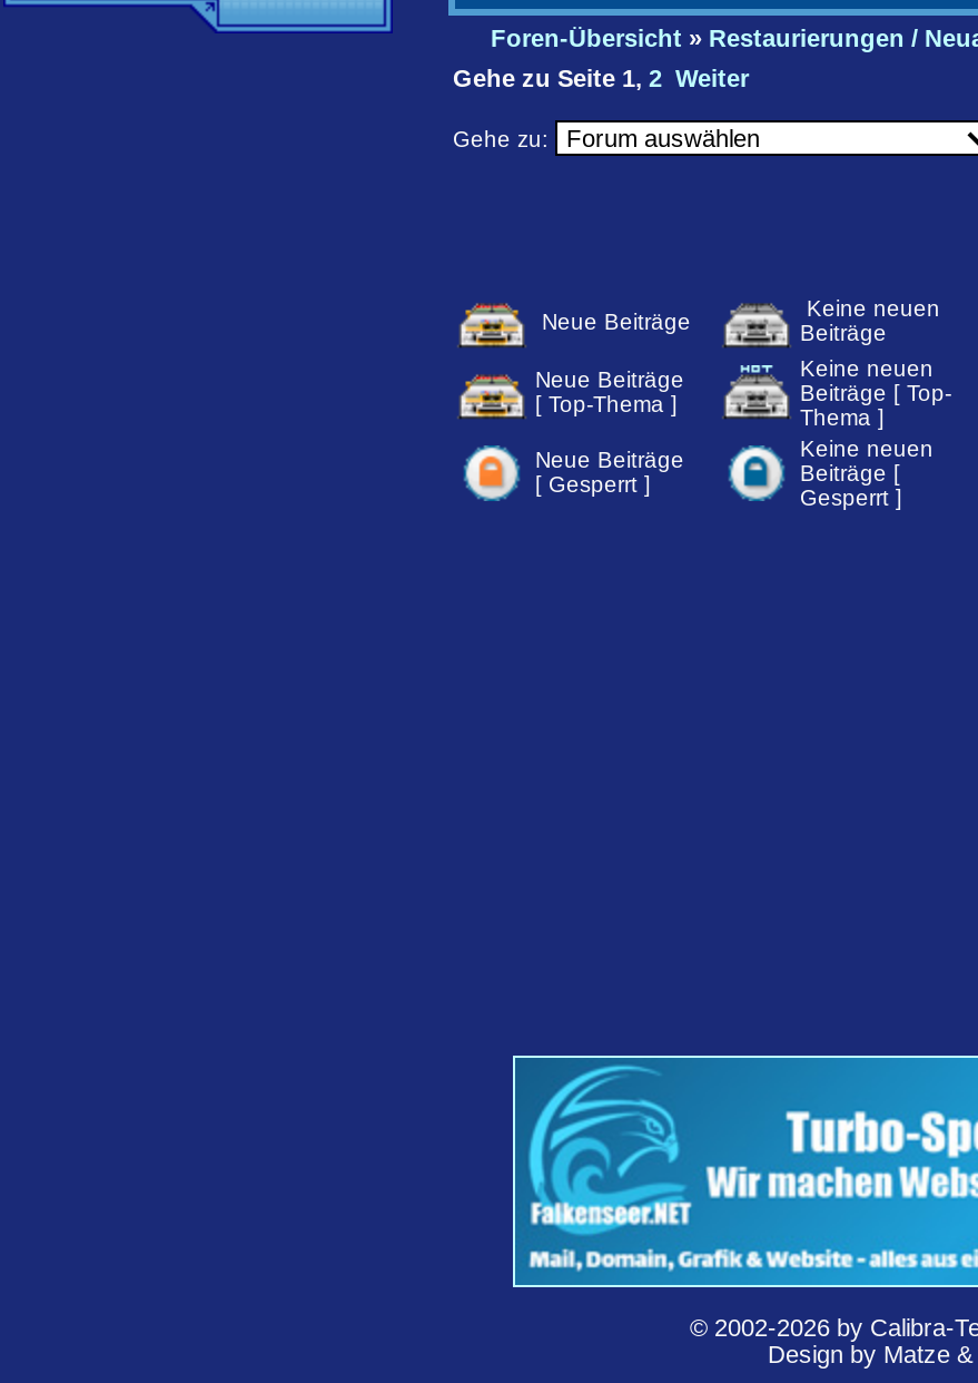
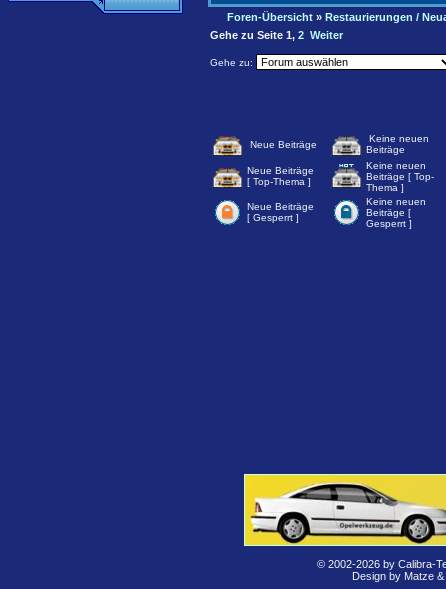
[511,1053,971,1289] [image] -> [237,474,443,546] [image]

